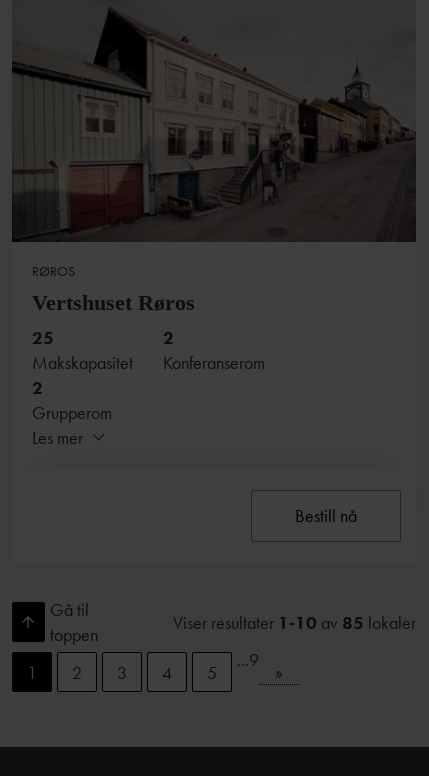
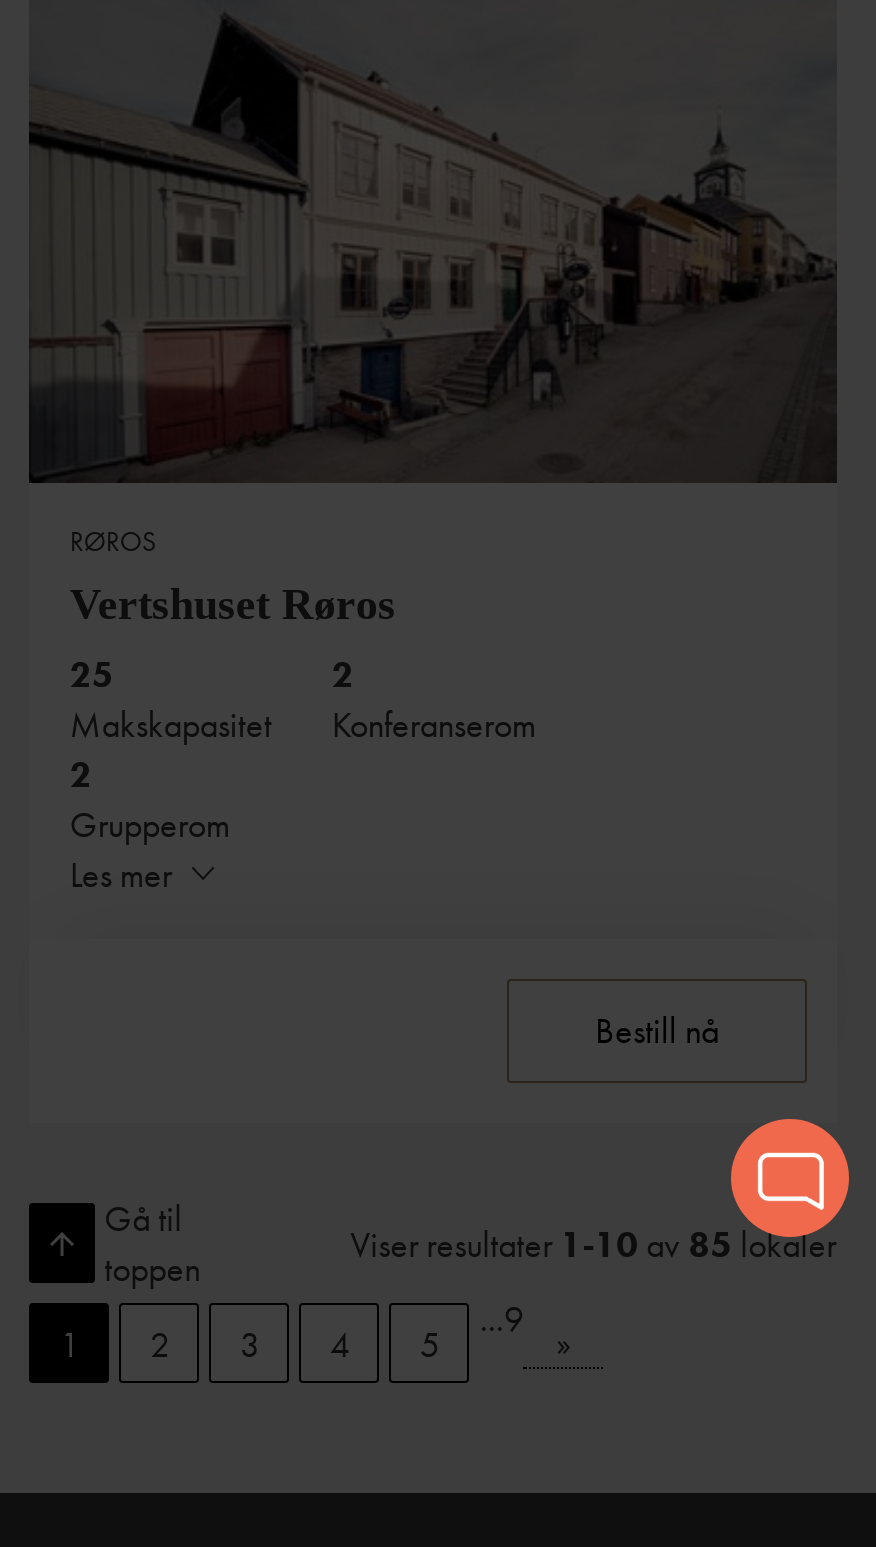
none -> [729,1117,851,1217] [image]

